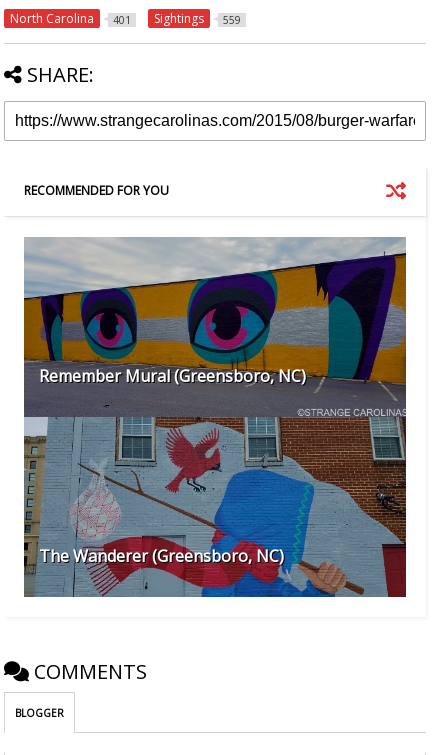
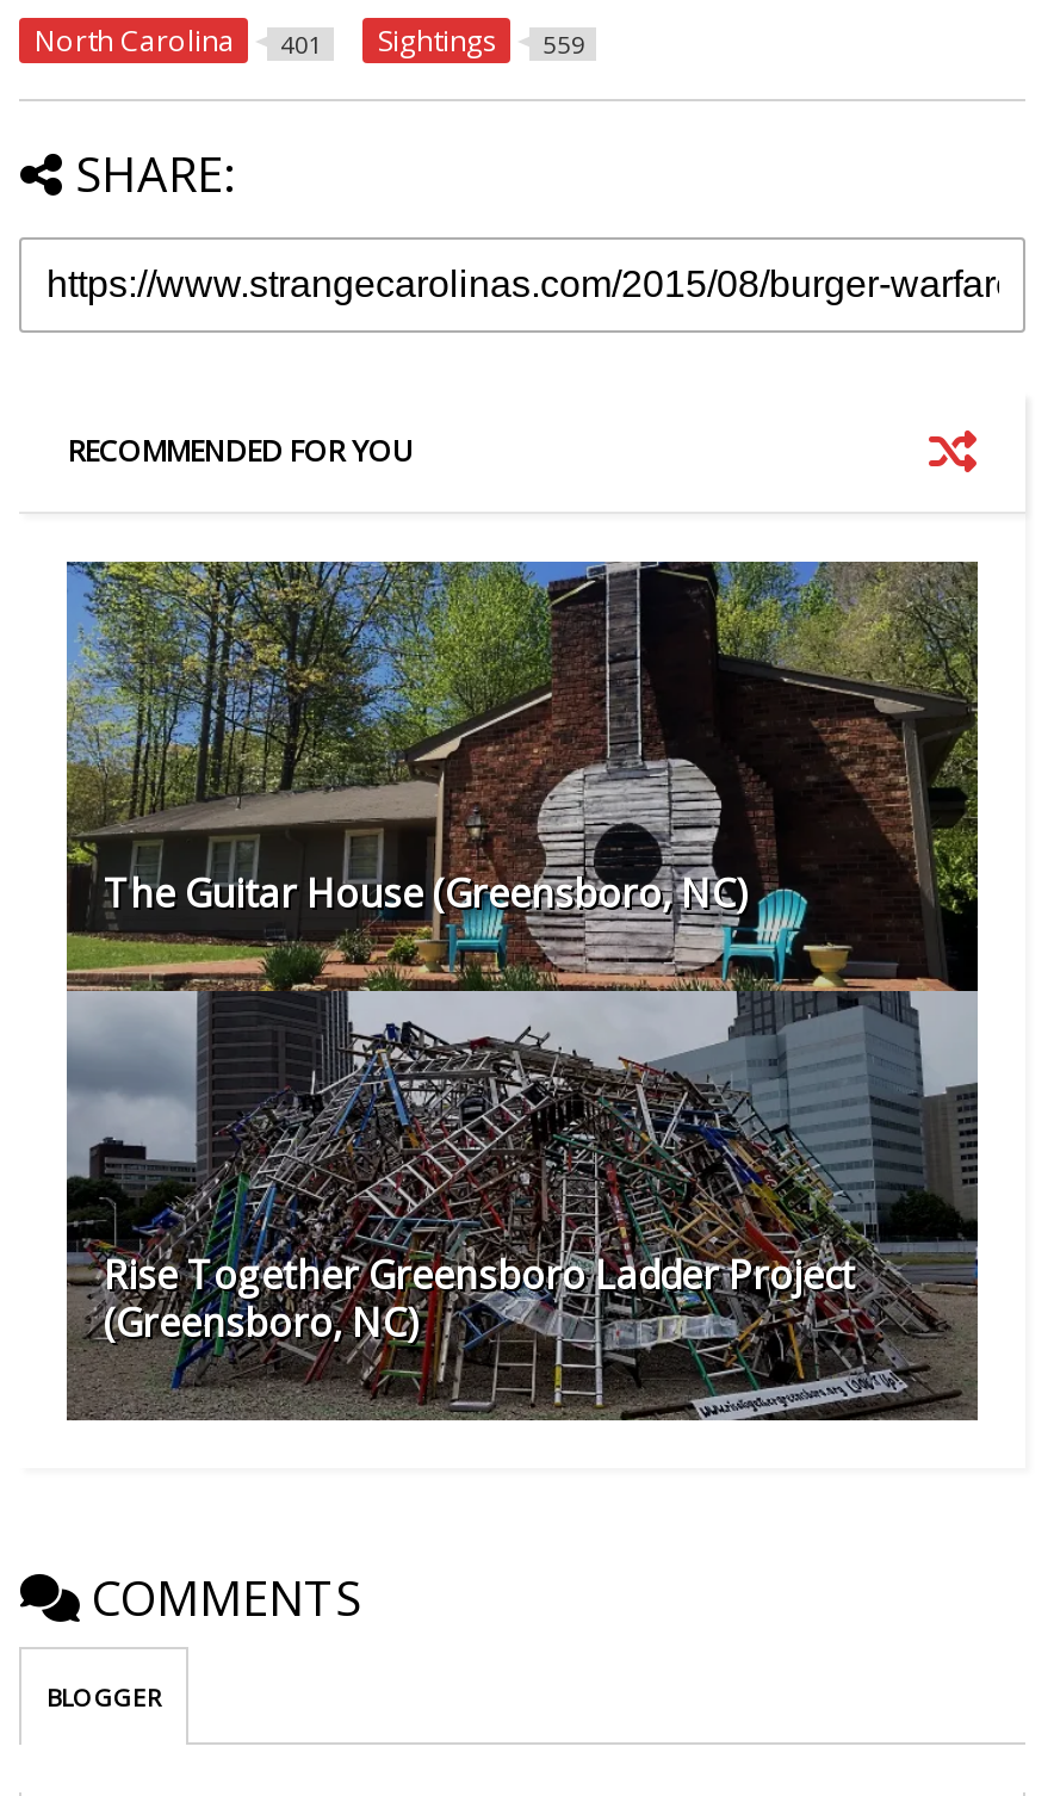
[23,237,407,598] [image] | Remember Mural (Greensboro, NC) -> [64,559,980,1423] [image] | The Guitar House (Greensboro, NC)
[39,545,284,567] The Wanderer (Greensboro, NC) -> [103,1248,855,1348] Rise Together Greensboro Ladder Project | (Greensboro, NC)

